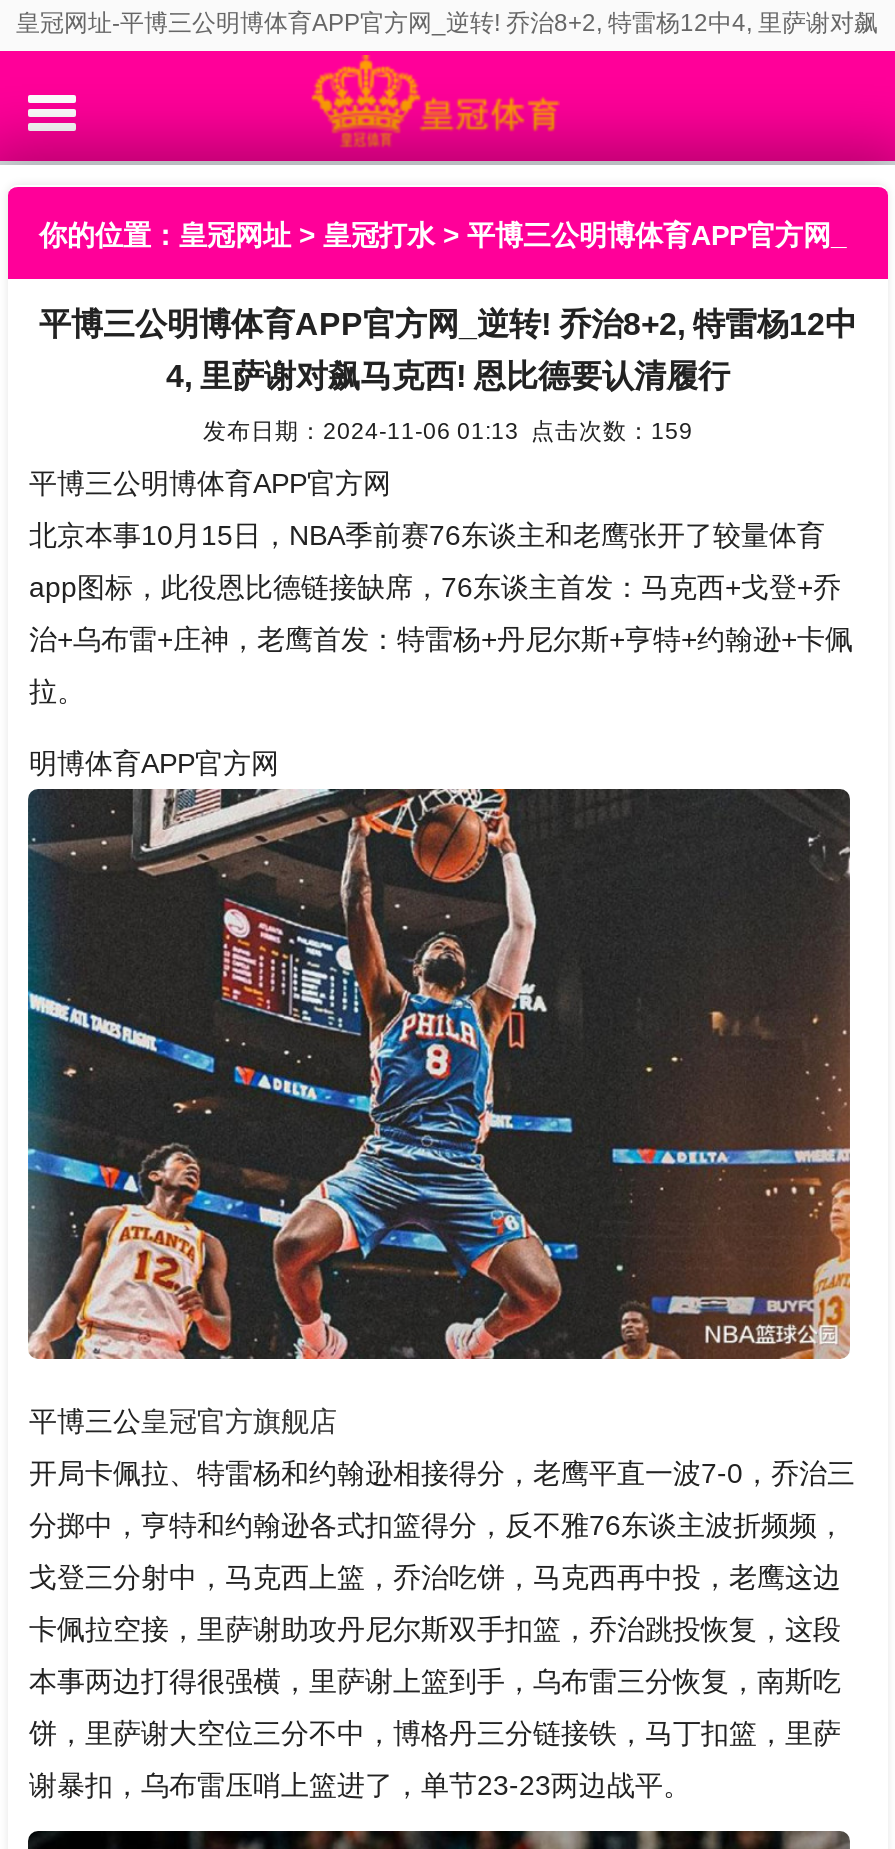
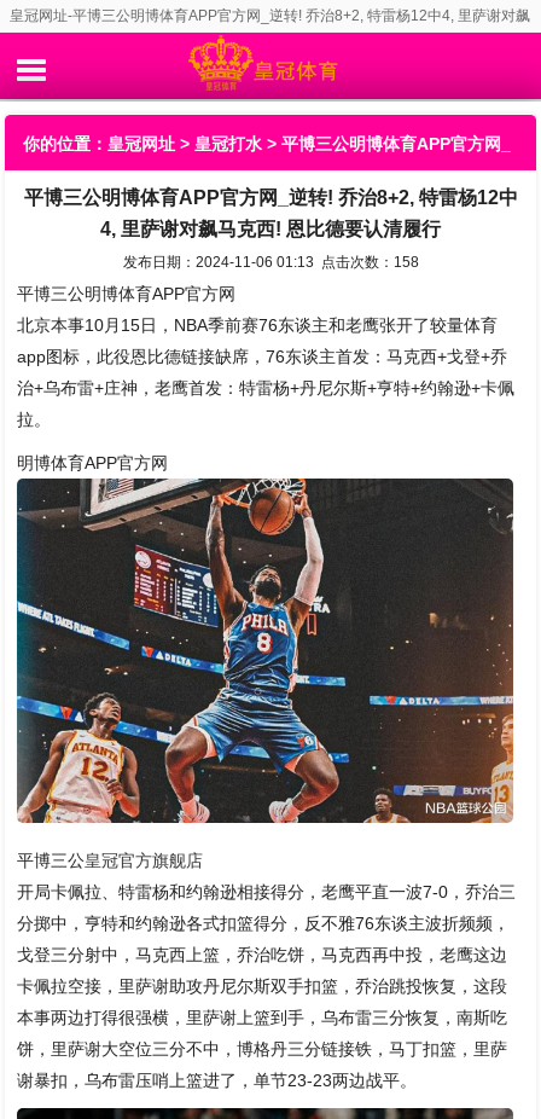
[203,417,693,443] 发布日期：2024-11-06 01:13 点击次数：159 -> [123,254,418,269] 发布日期：2024-11-06 01:13 点击次数：158

